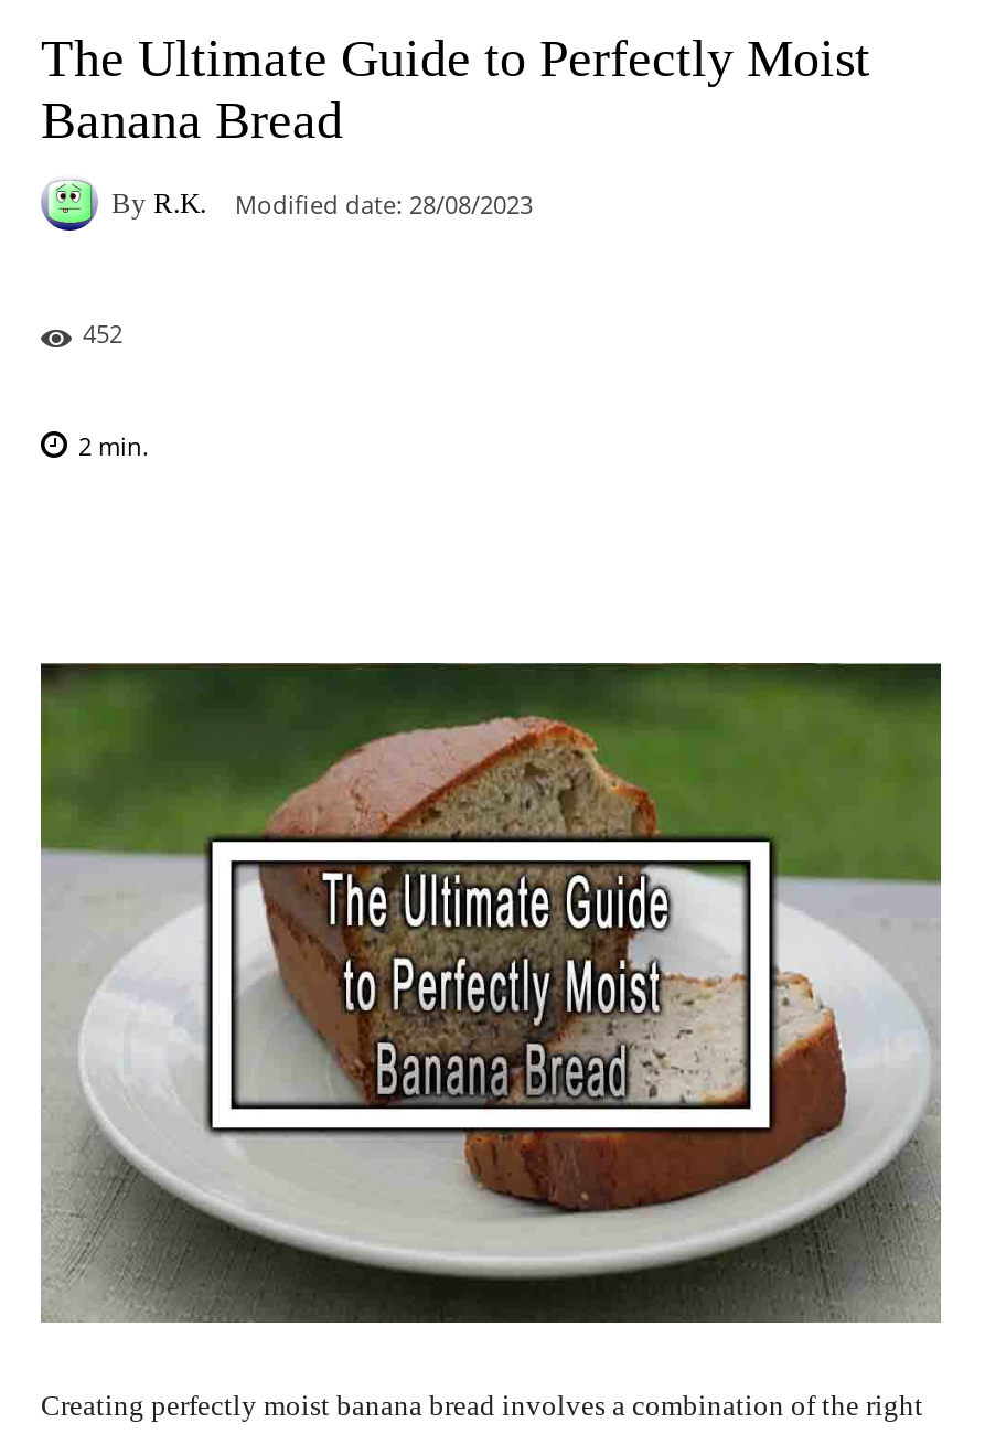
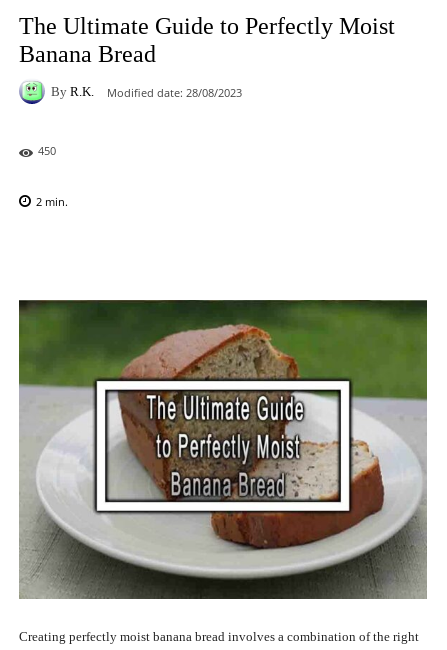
[83,317,122,350] 452 -> [38,143,56,158] 450

